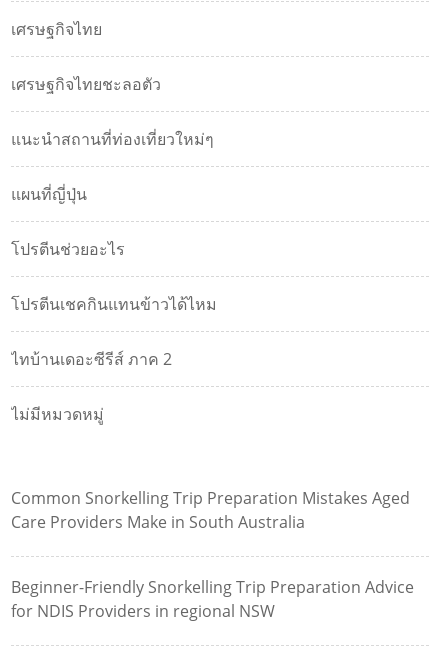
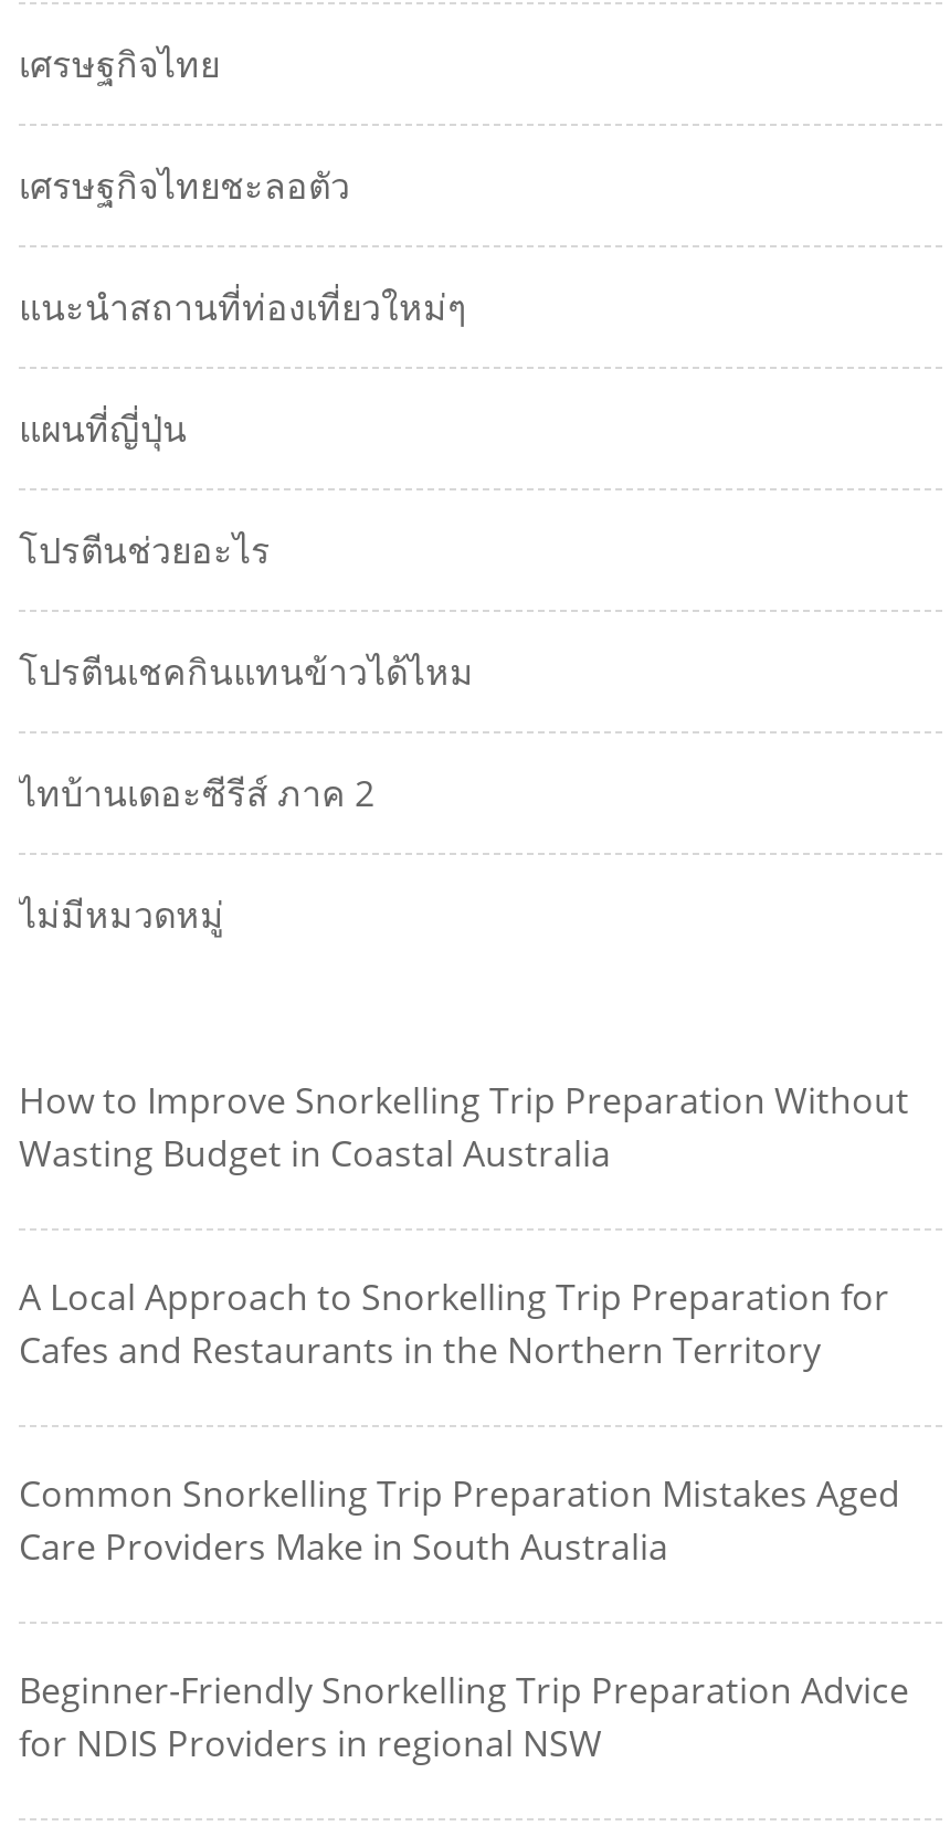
none -> [19,1076,909,1374] How to Improve Snorkelling Trip Preparation Without | Wasting Budget in Coastal Australia | A Local Approach to Snorkelling Trip Preparation for | Cafes and Restaurants in the Northern Territory

